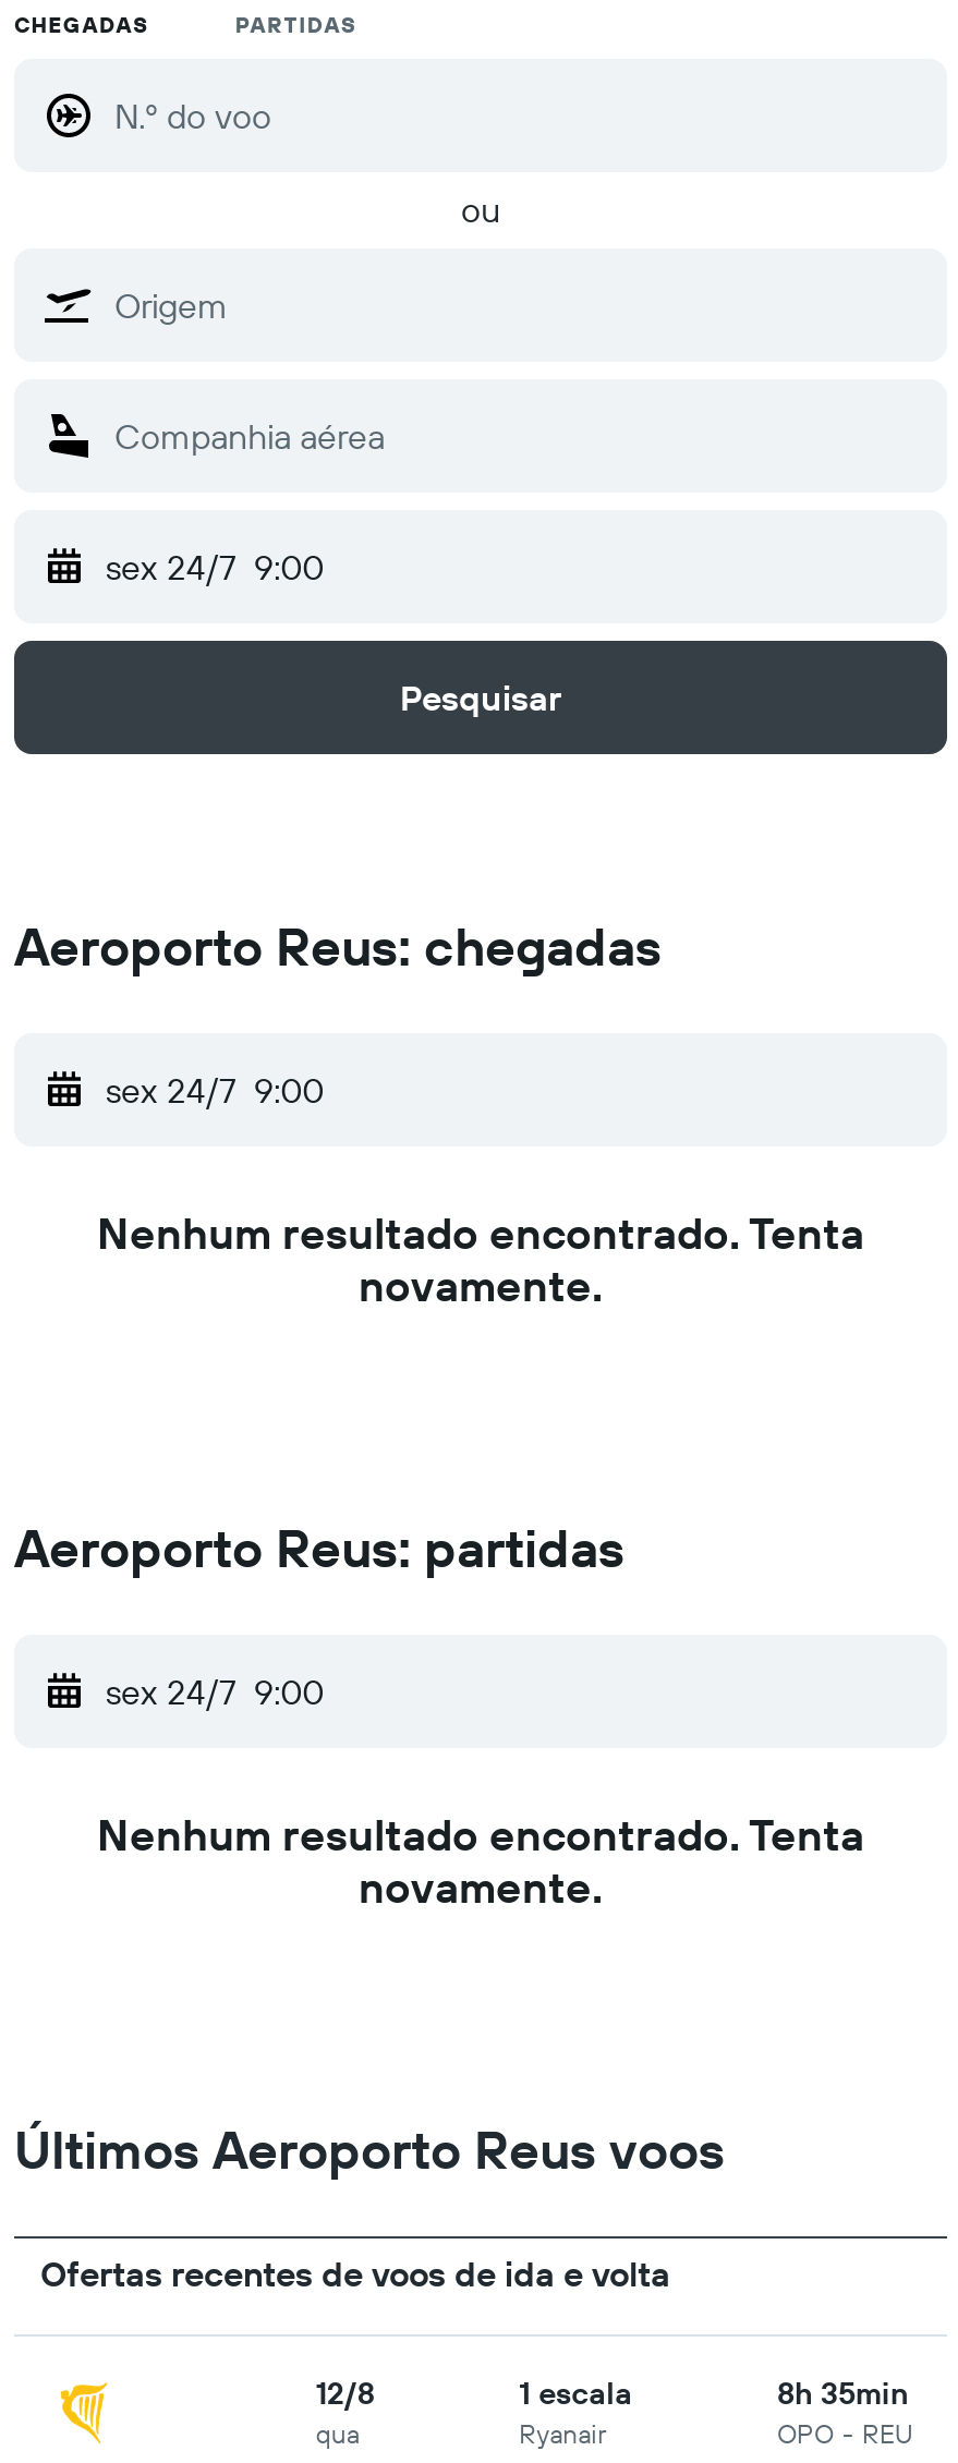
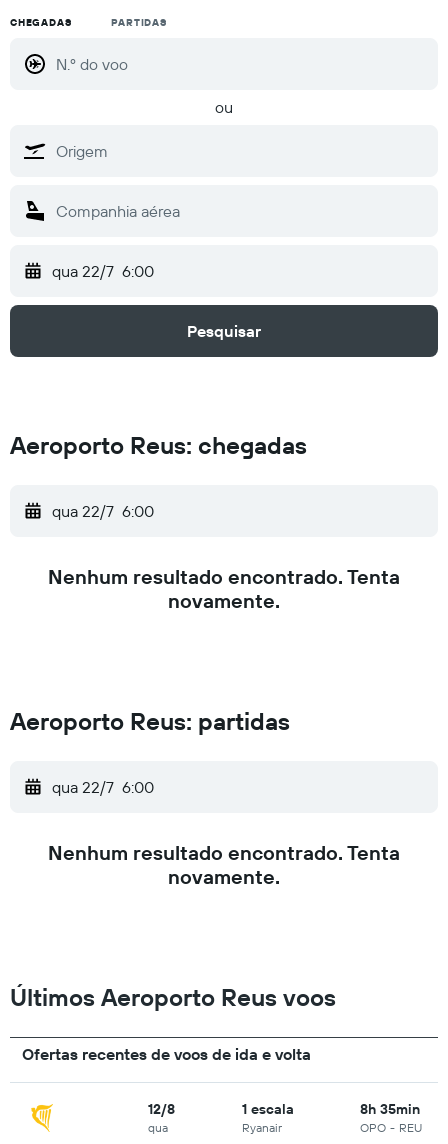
[106,545,324,589] sex 24/7 9:00 -> [52,261,154,281] qua 22/7 6:00
[106,1068,324,1112] sex 24/7 9:00 -> [52,501,154,521] qua 22/7 6:00
[106,1670,324,1713] sex 24/7 9:00 -> [52,777,154,797] qua 22/7 6:00

